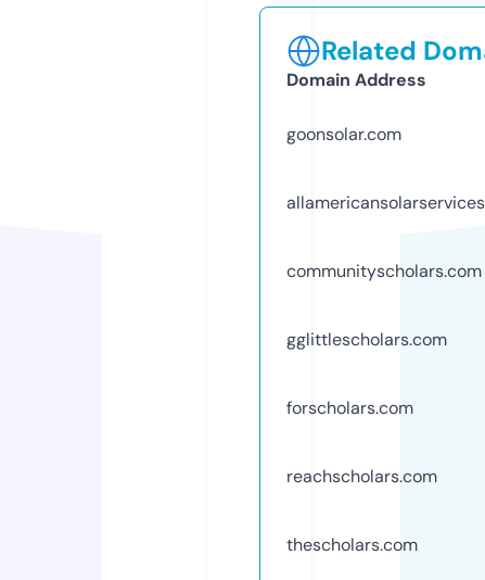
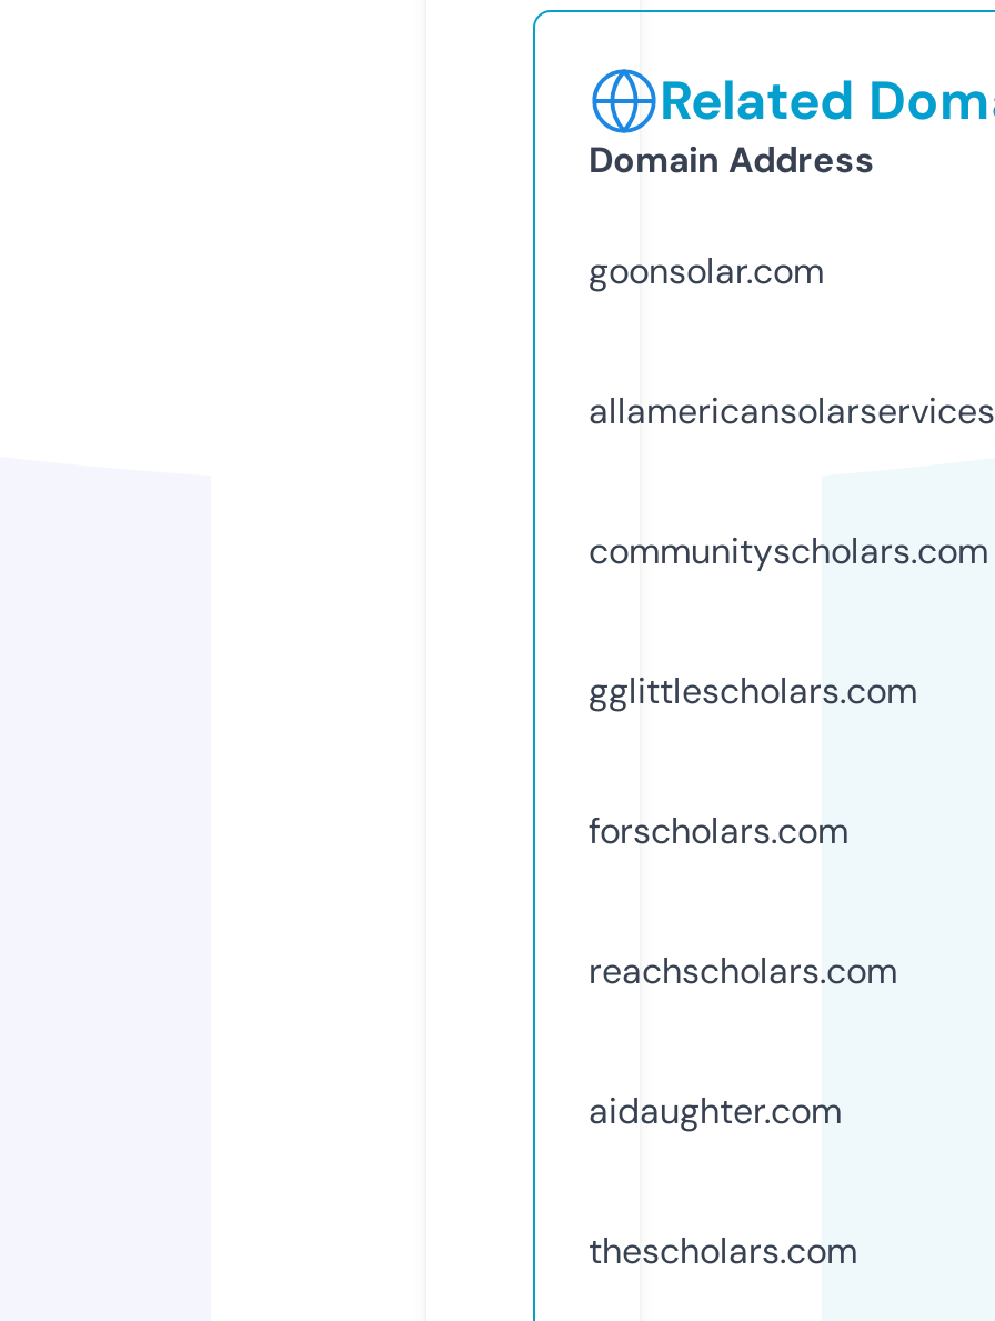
none -> [589,1087,842,1134] aidaughter.com

